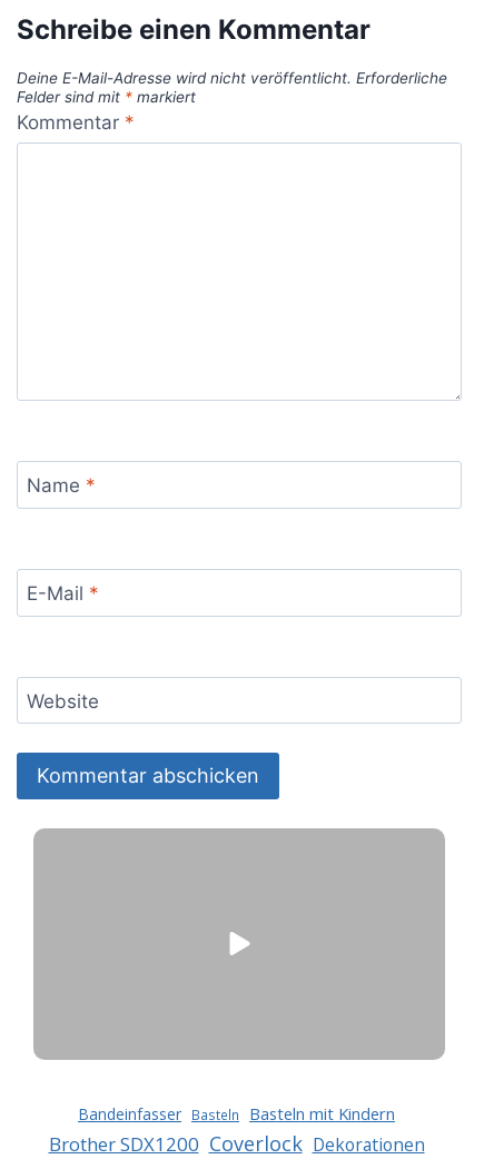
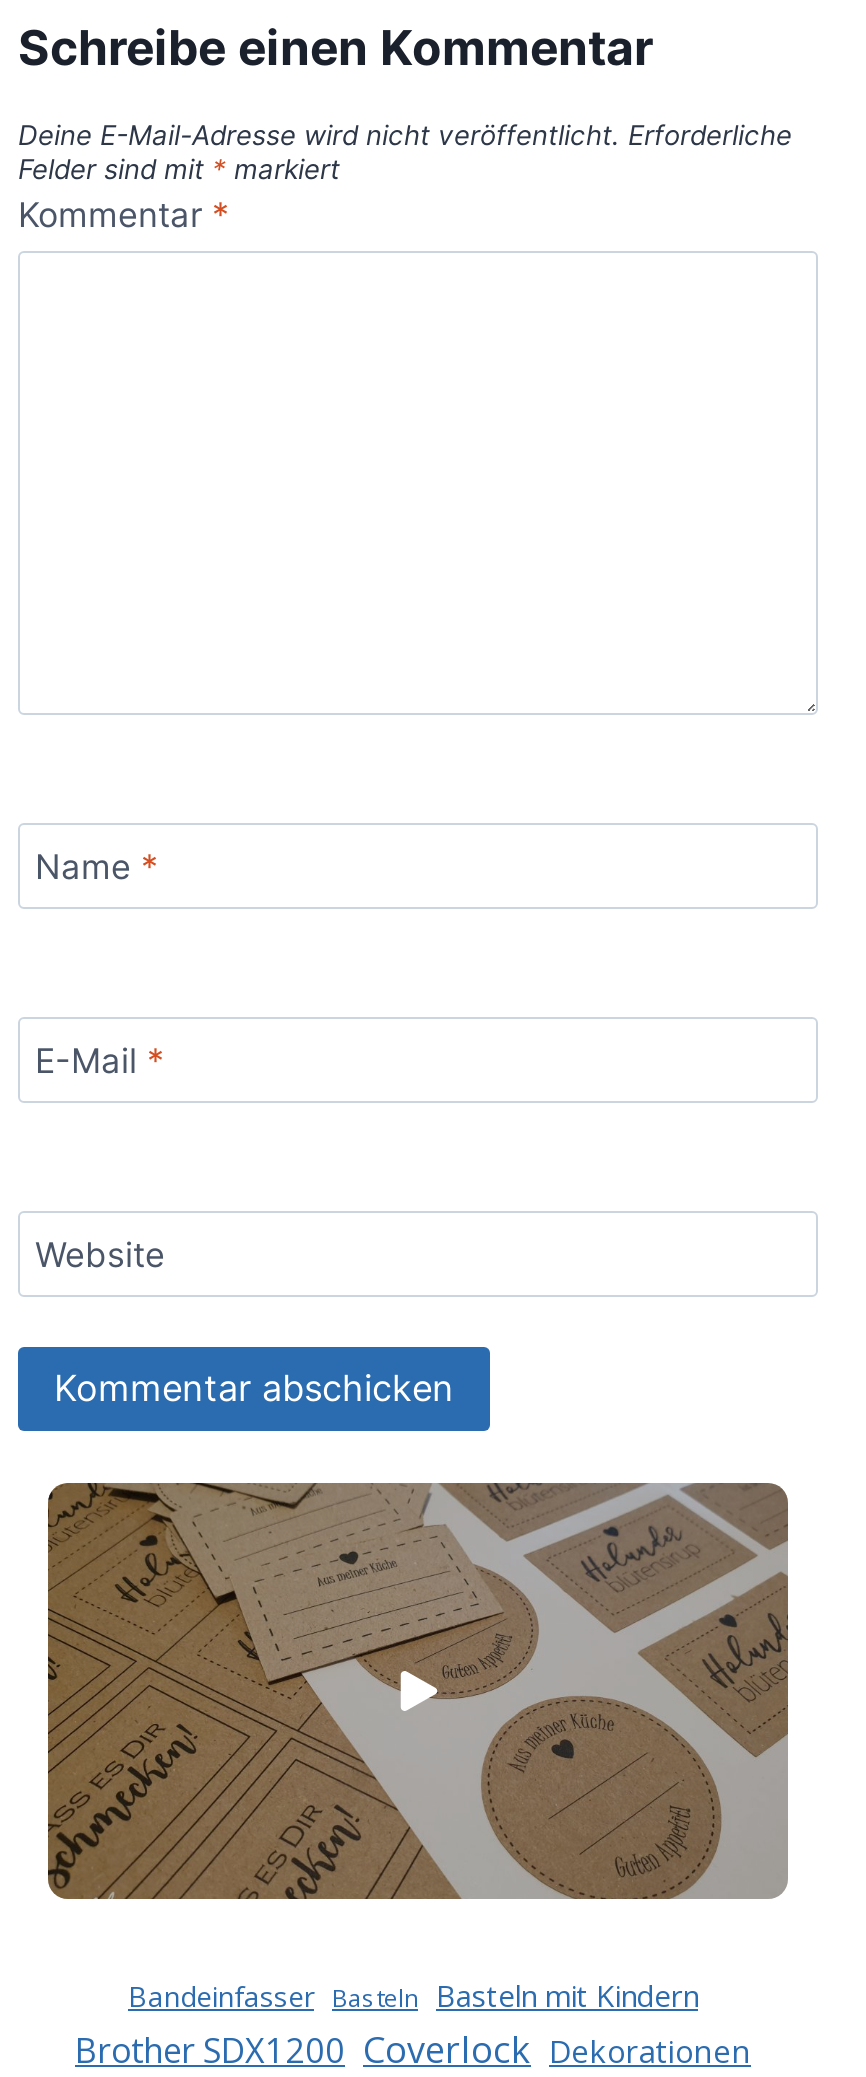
none -> [48,1483,788,1899] [image]

